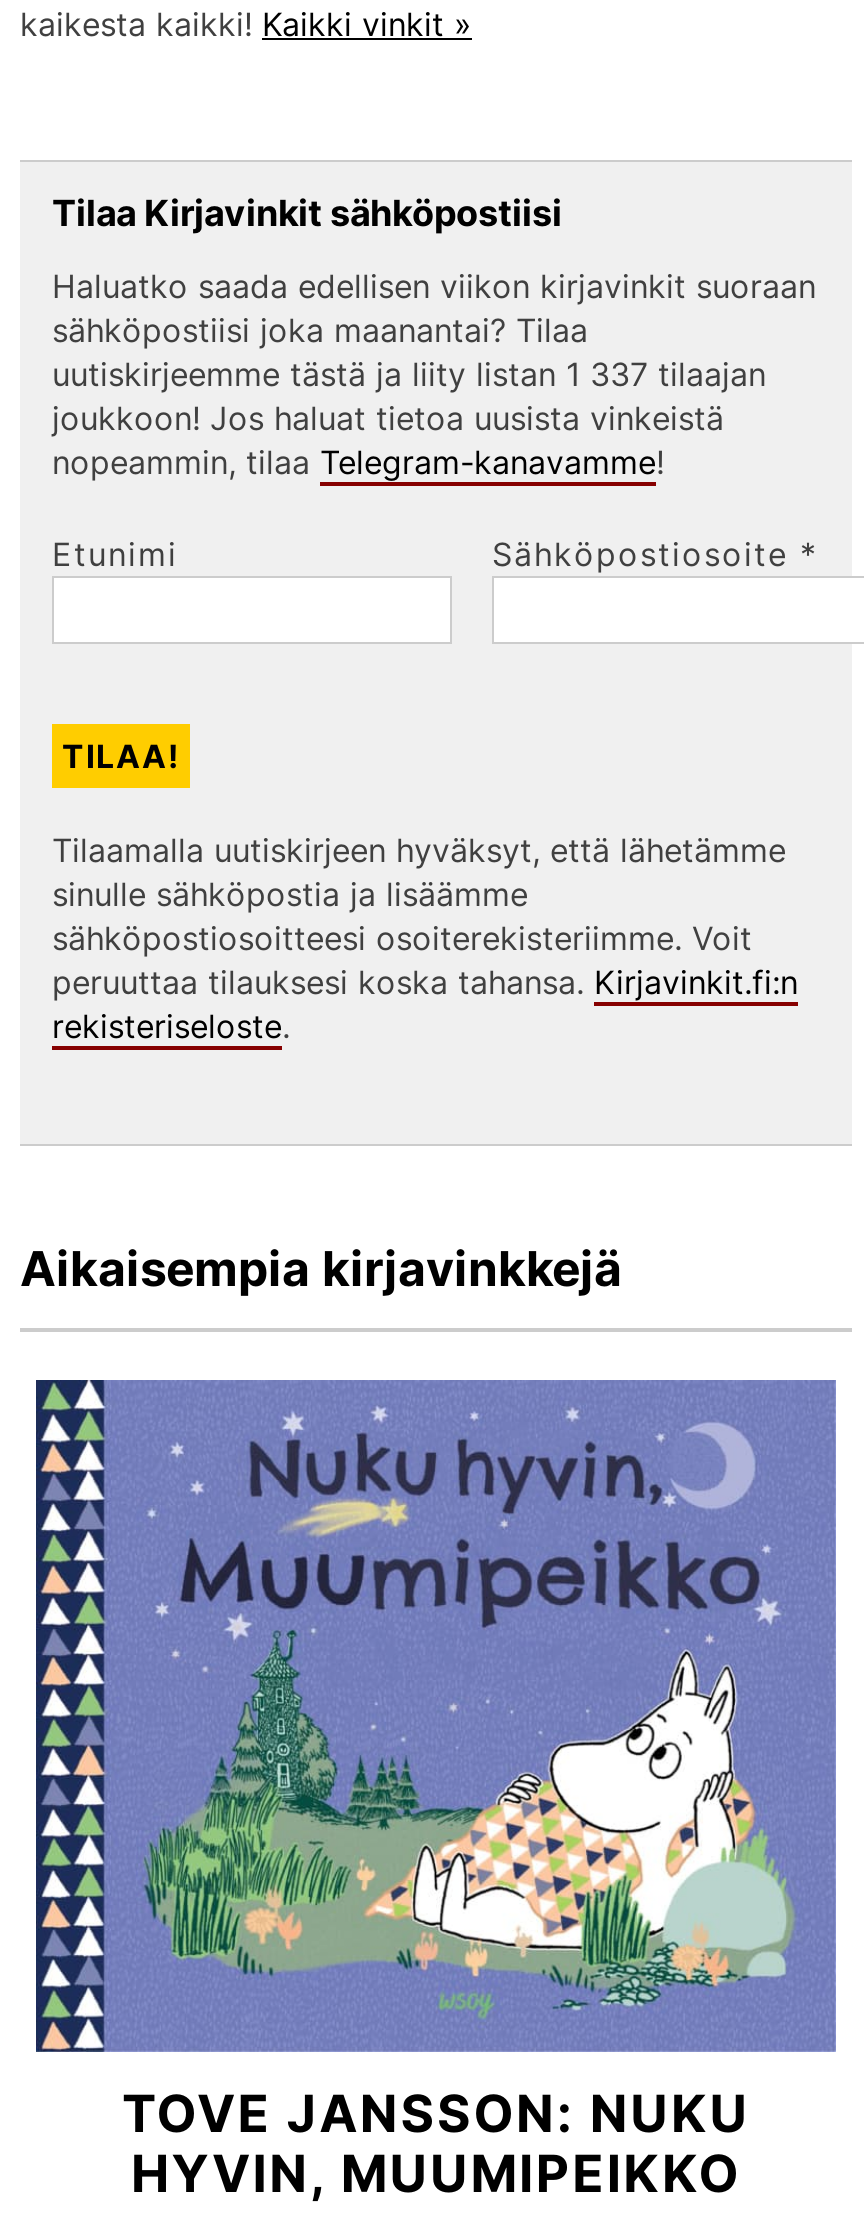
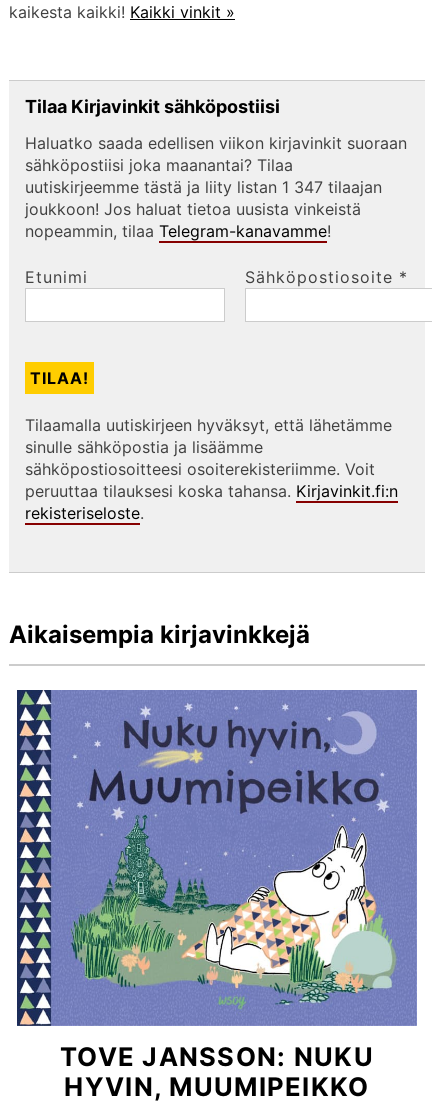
[52,353,766,393] uutiskirjeemme tästä ja liity listan 1 337 tilaajan -> [25,177,382,197] uutiskirjeemme tästä ja liity listan 1 347 tilaajan

